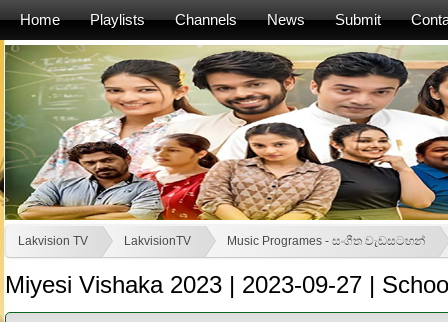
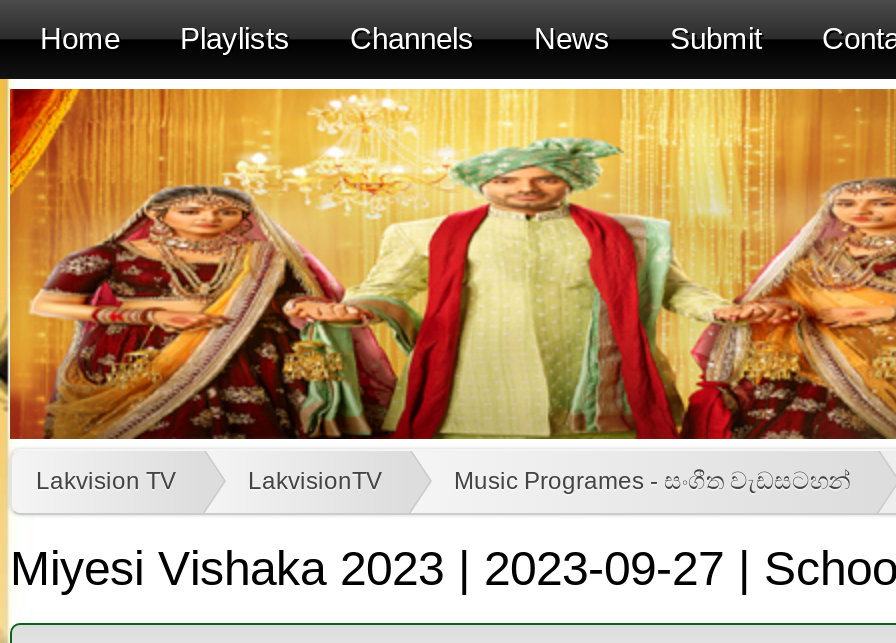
[4,44,445,221] [image] -> [8,87,890,441] [image]

